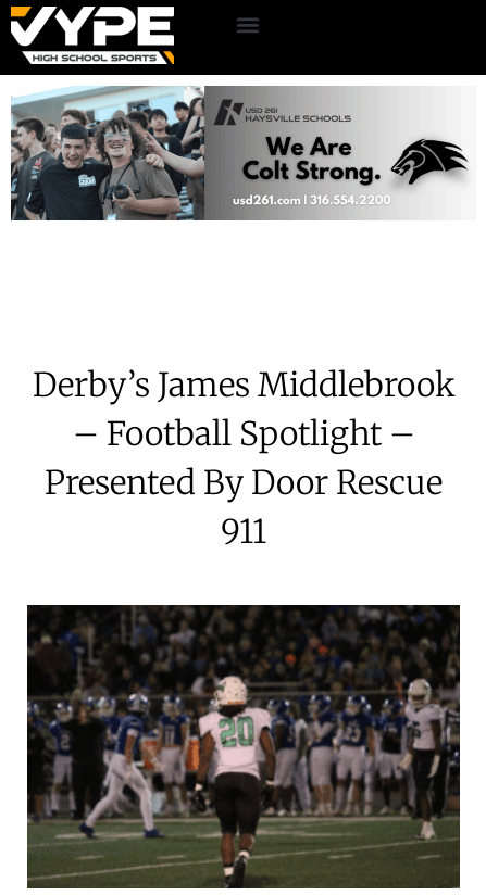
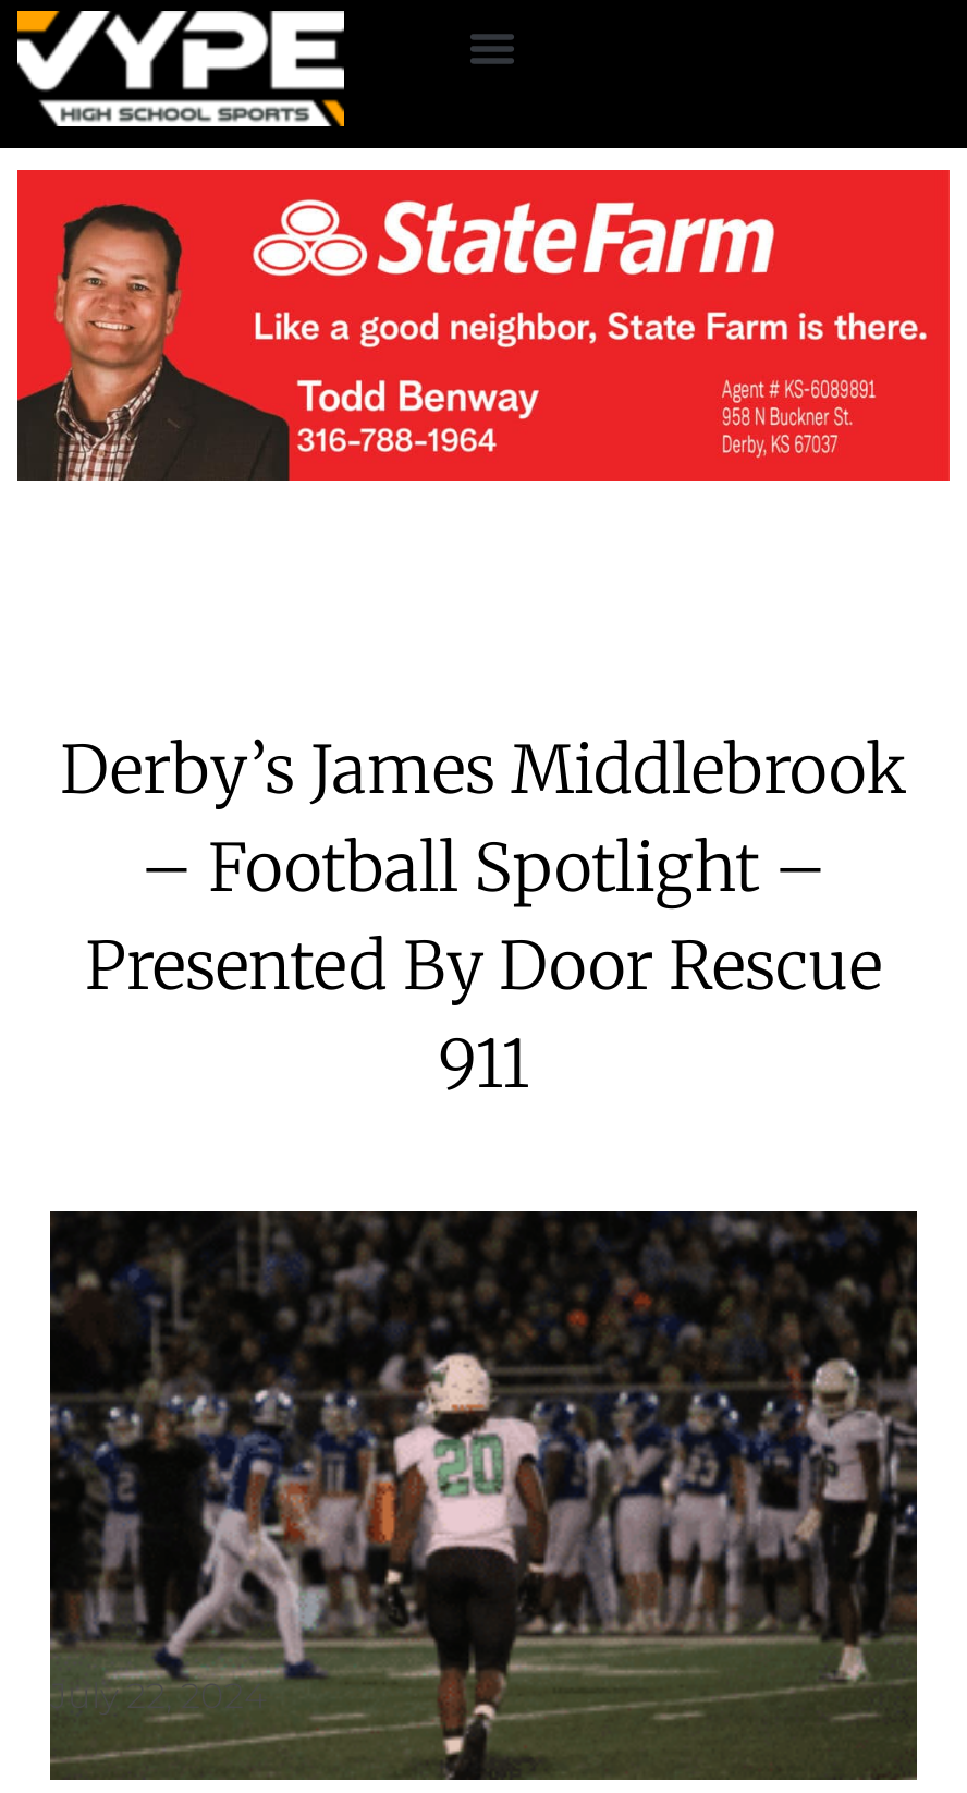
[10,85,476,241] [image] -> [15,168,952,484] [image]

